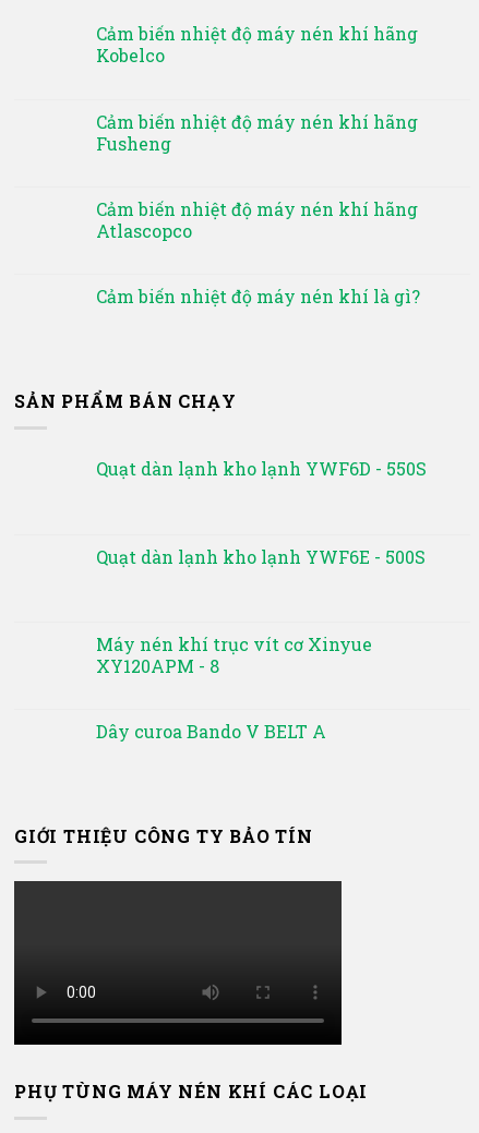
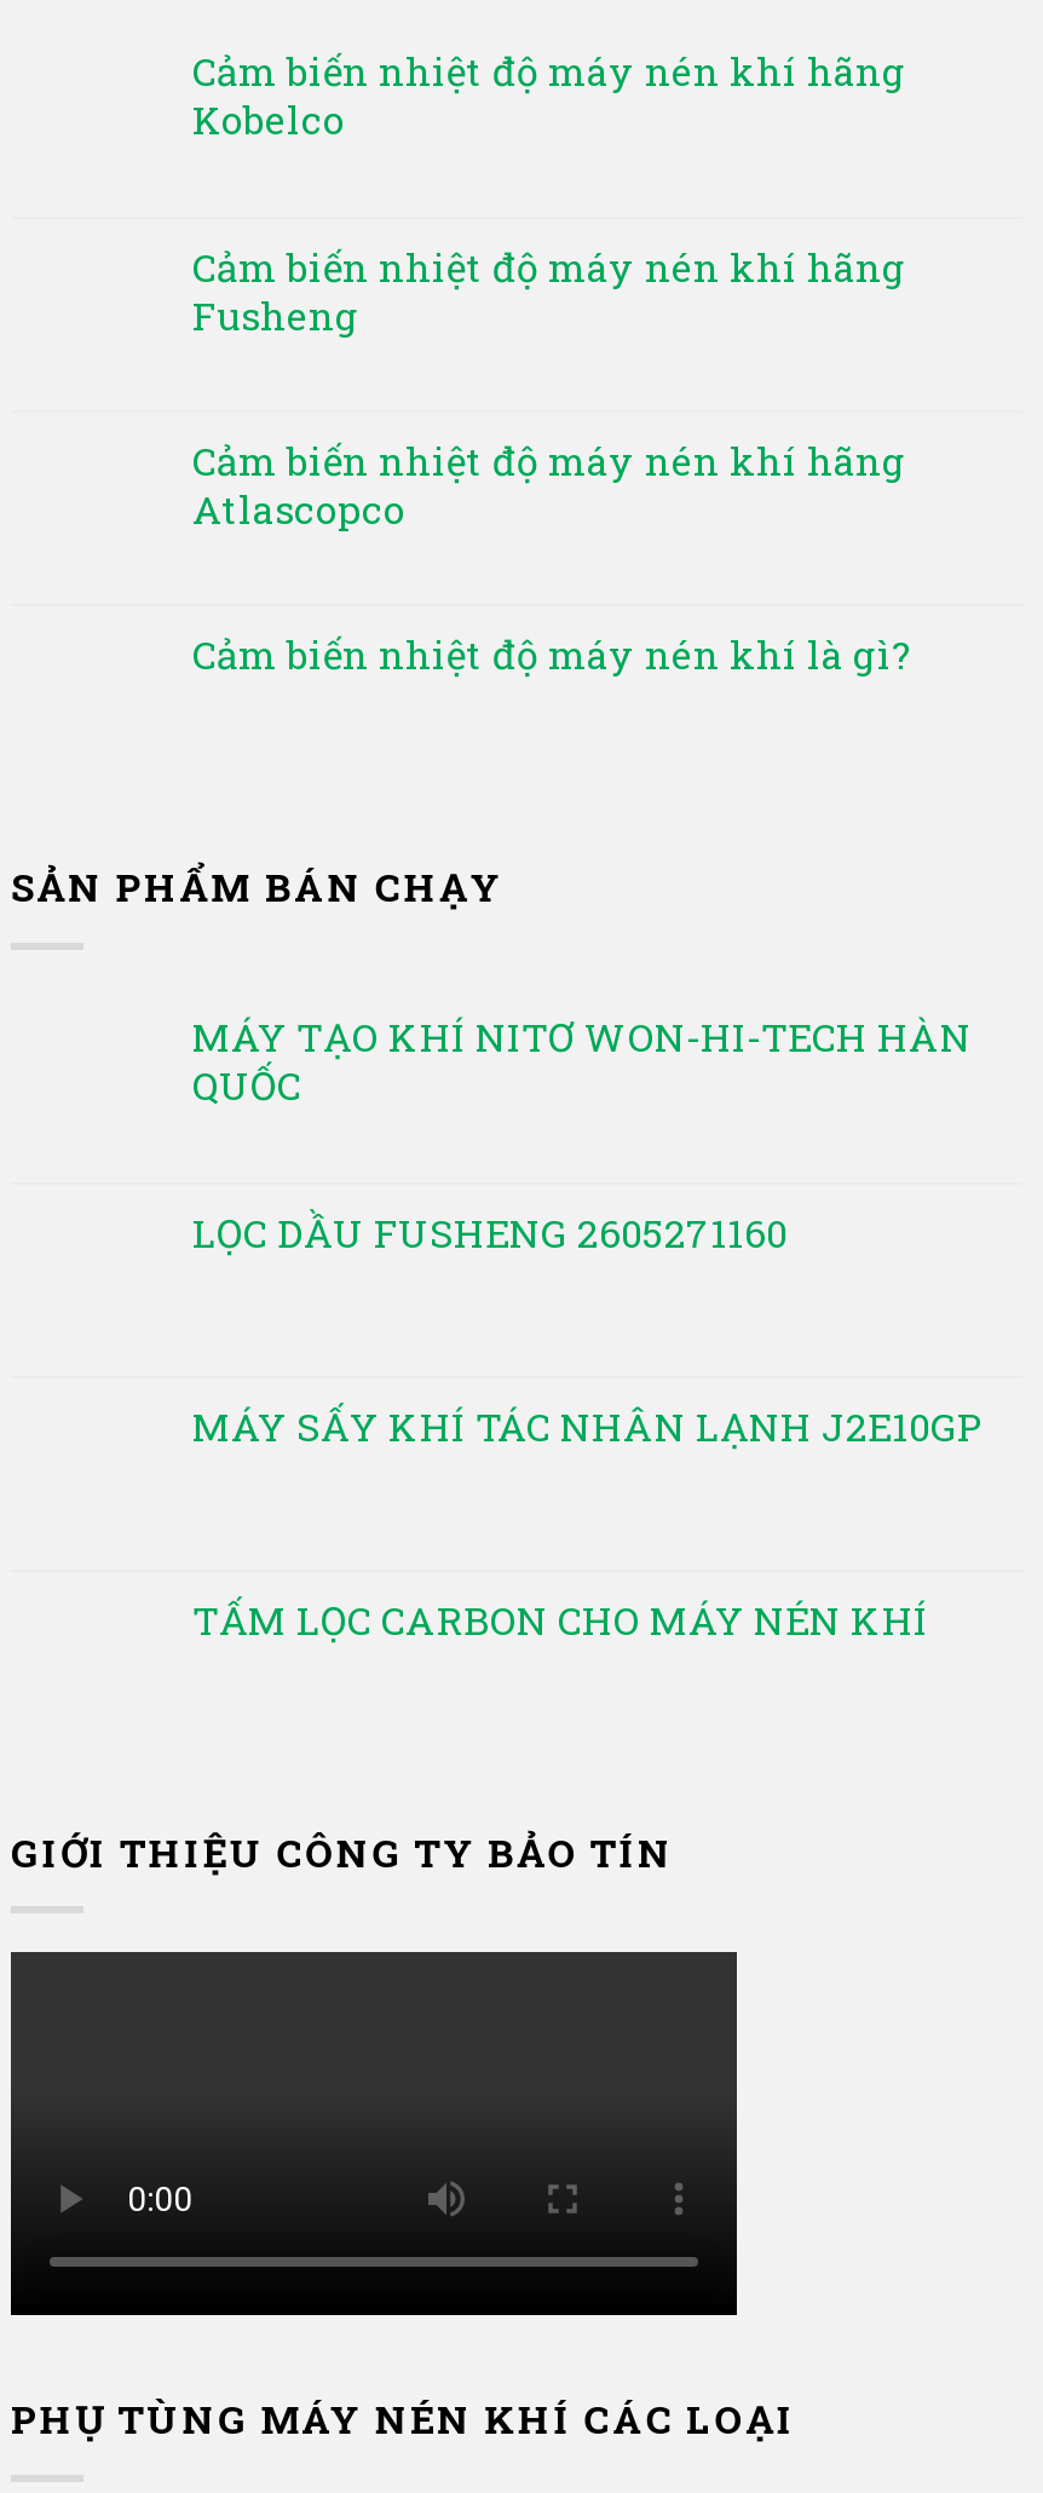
[96,457,427,479] Quạt dàn lạnh kho lạnh YWF6D - 550S -> [192,1010,972,1109] MÁY TẠO KHÍ NITƠ WON-HI-TECH HÀN | QUỐC
[96,545,426,568] Quạt dàn lạnh kho lạnh YWF6E - 500S -> [192,1206,788,1257] LỌC DẦU FUSHENG 2605271160
[96,632,372,677] Máy nén khí trục vít cơ Xinyue | XY120APM - 8 -> [192,1399,984,1450] MÁY SẤY KHÍ TÁC NHÂN LẠNH J2E10GP
[96,719,326,742] Dây curoa Bando V BELT A -> [192,1593,928,1644] TẤM LỌC CARBON CHO MÁY NÉN KHÍ

